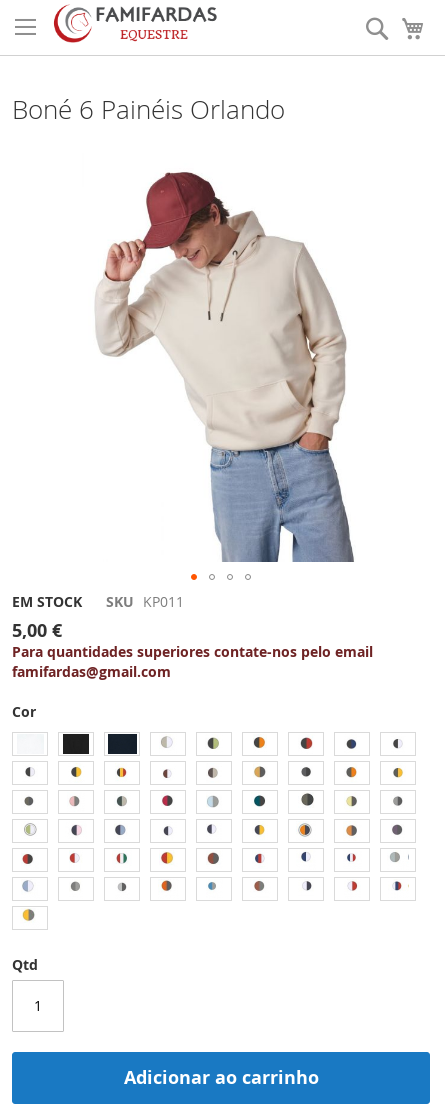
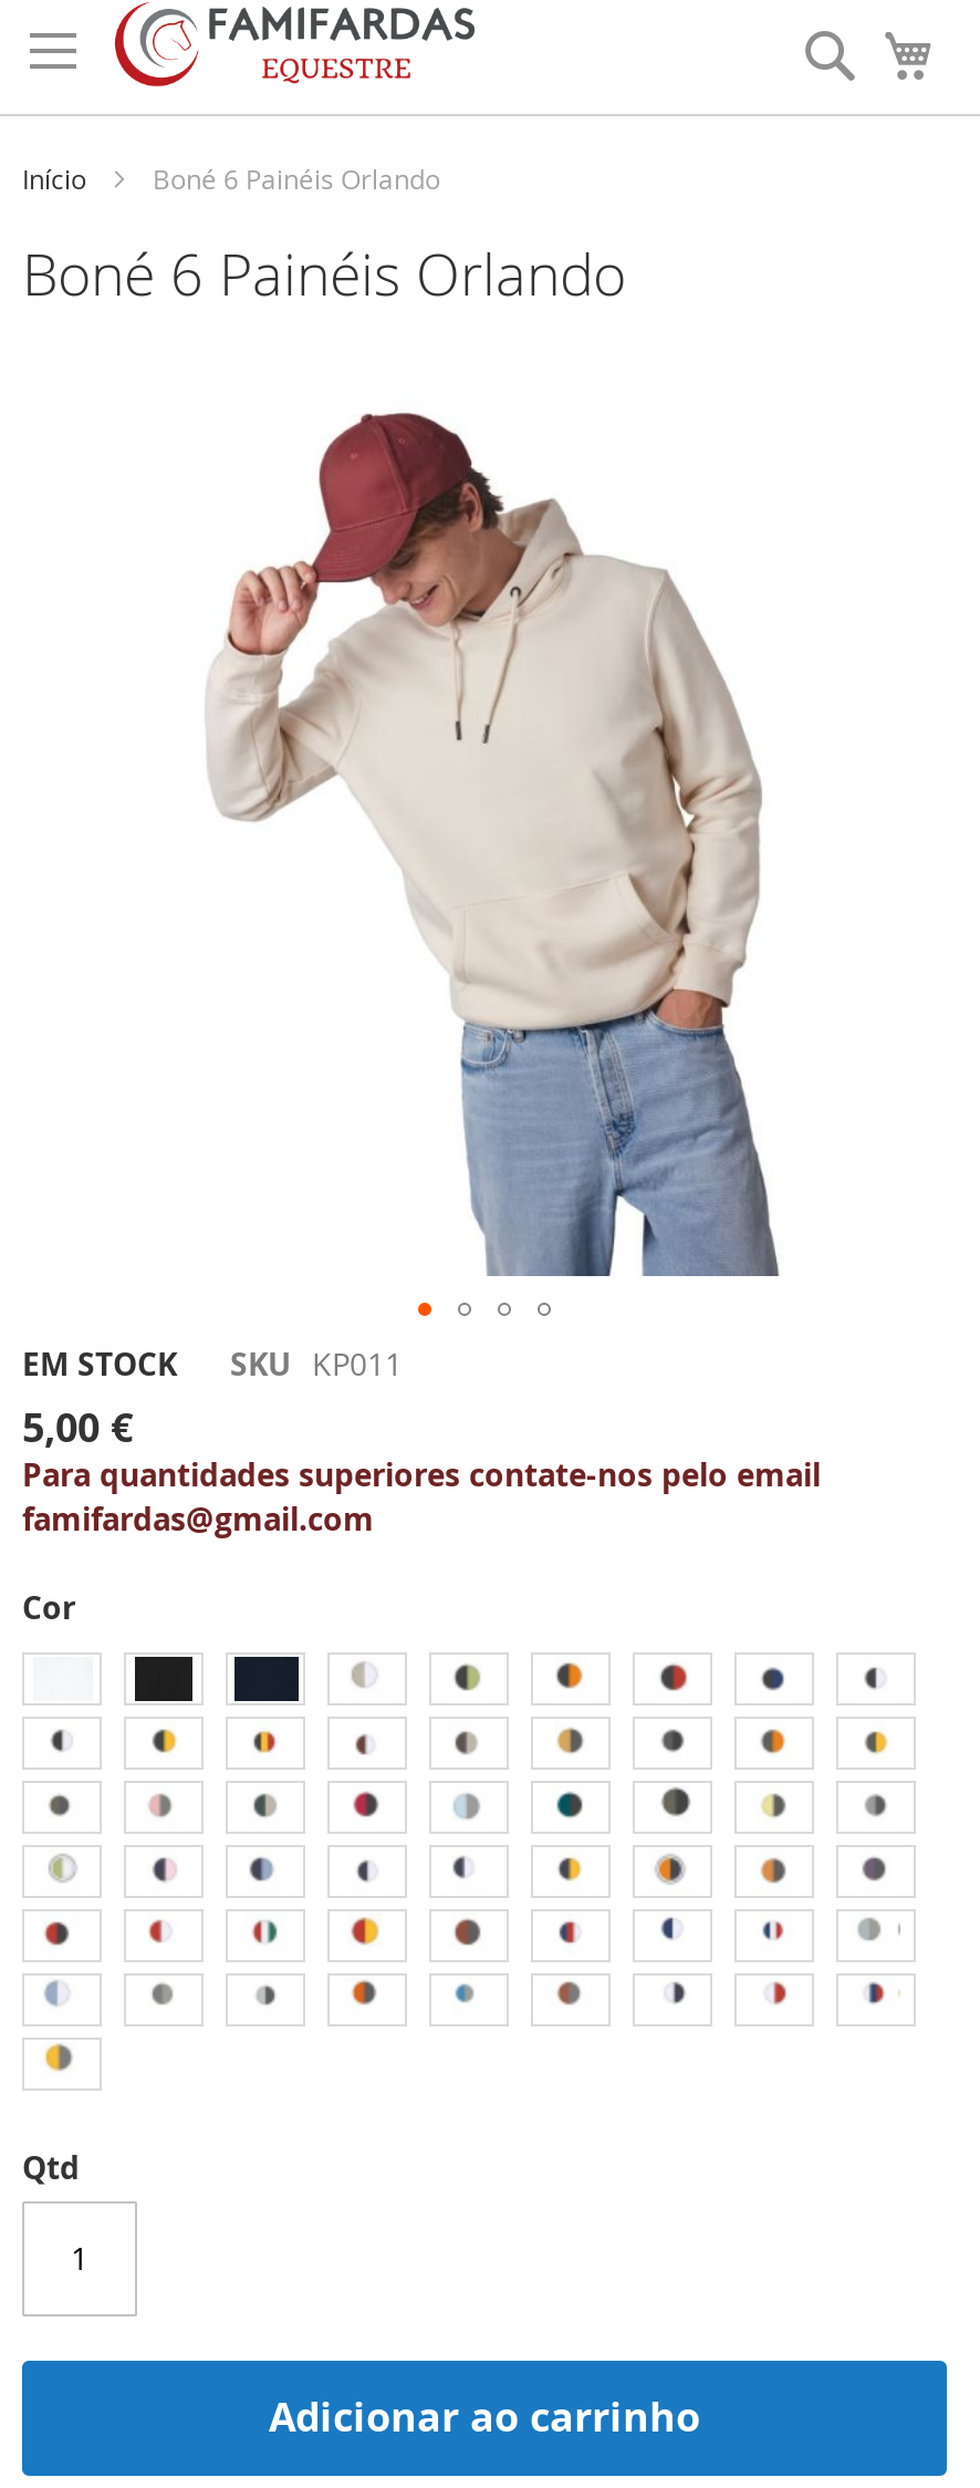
none -> [22,159,440,195] Início | Boné 6 Painéis Orlando

